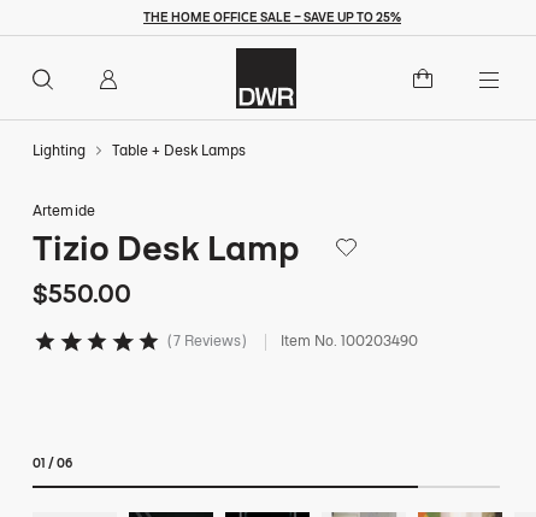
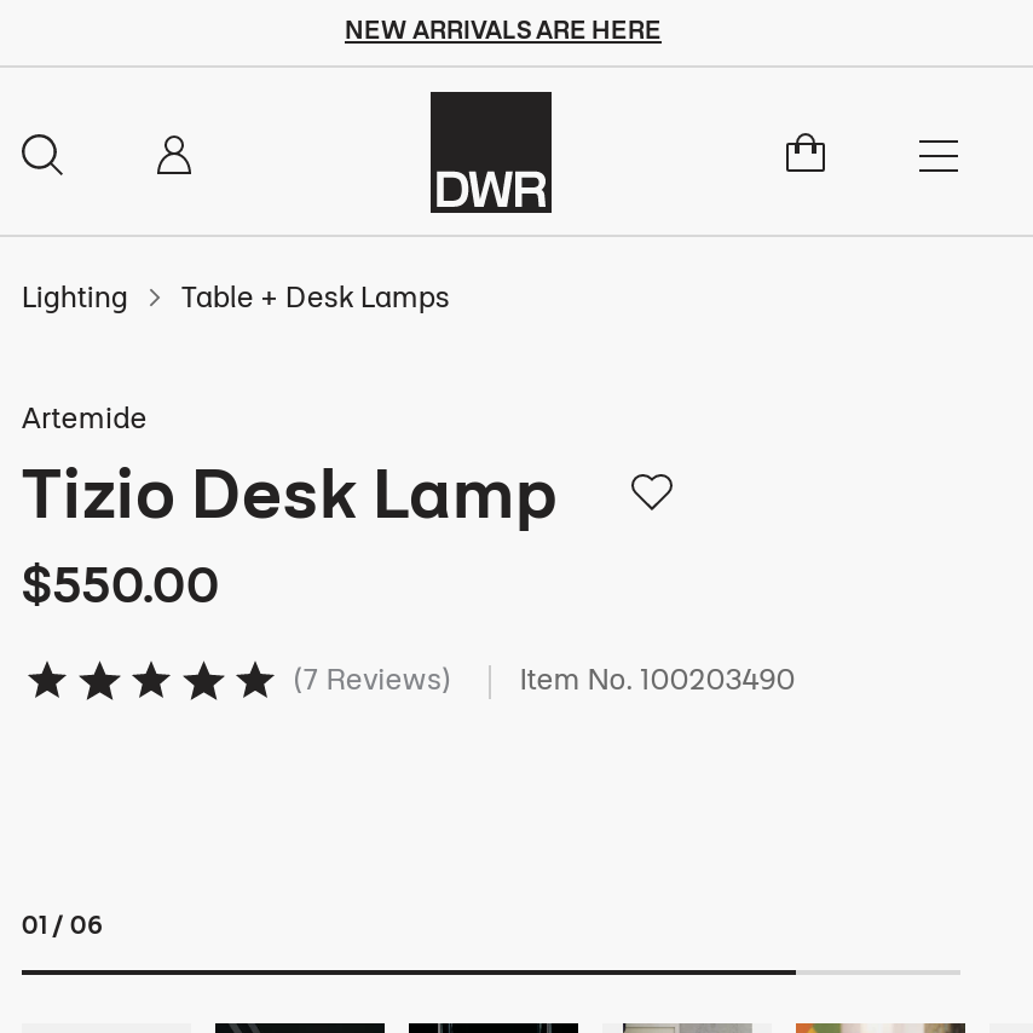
[143,10,401,24] THE HOME OFFICE SALE – SAVE UP TO 25% -> [345,15,662,44] NEW ARRIVALS ARE HERE

